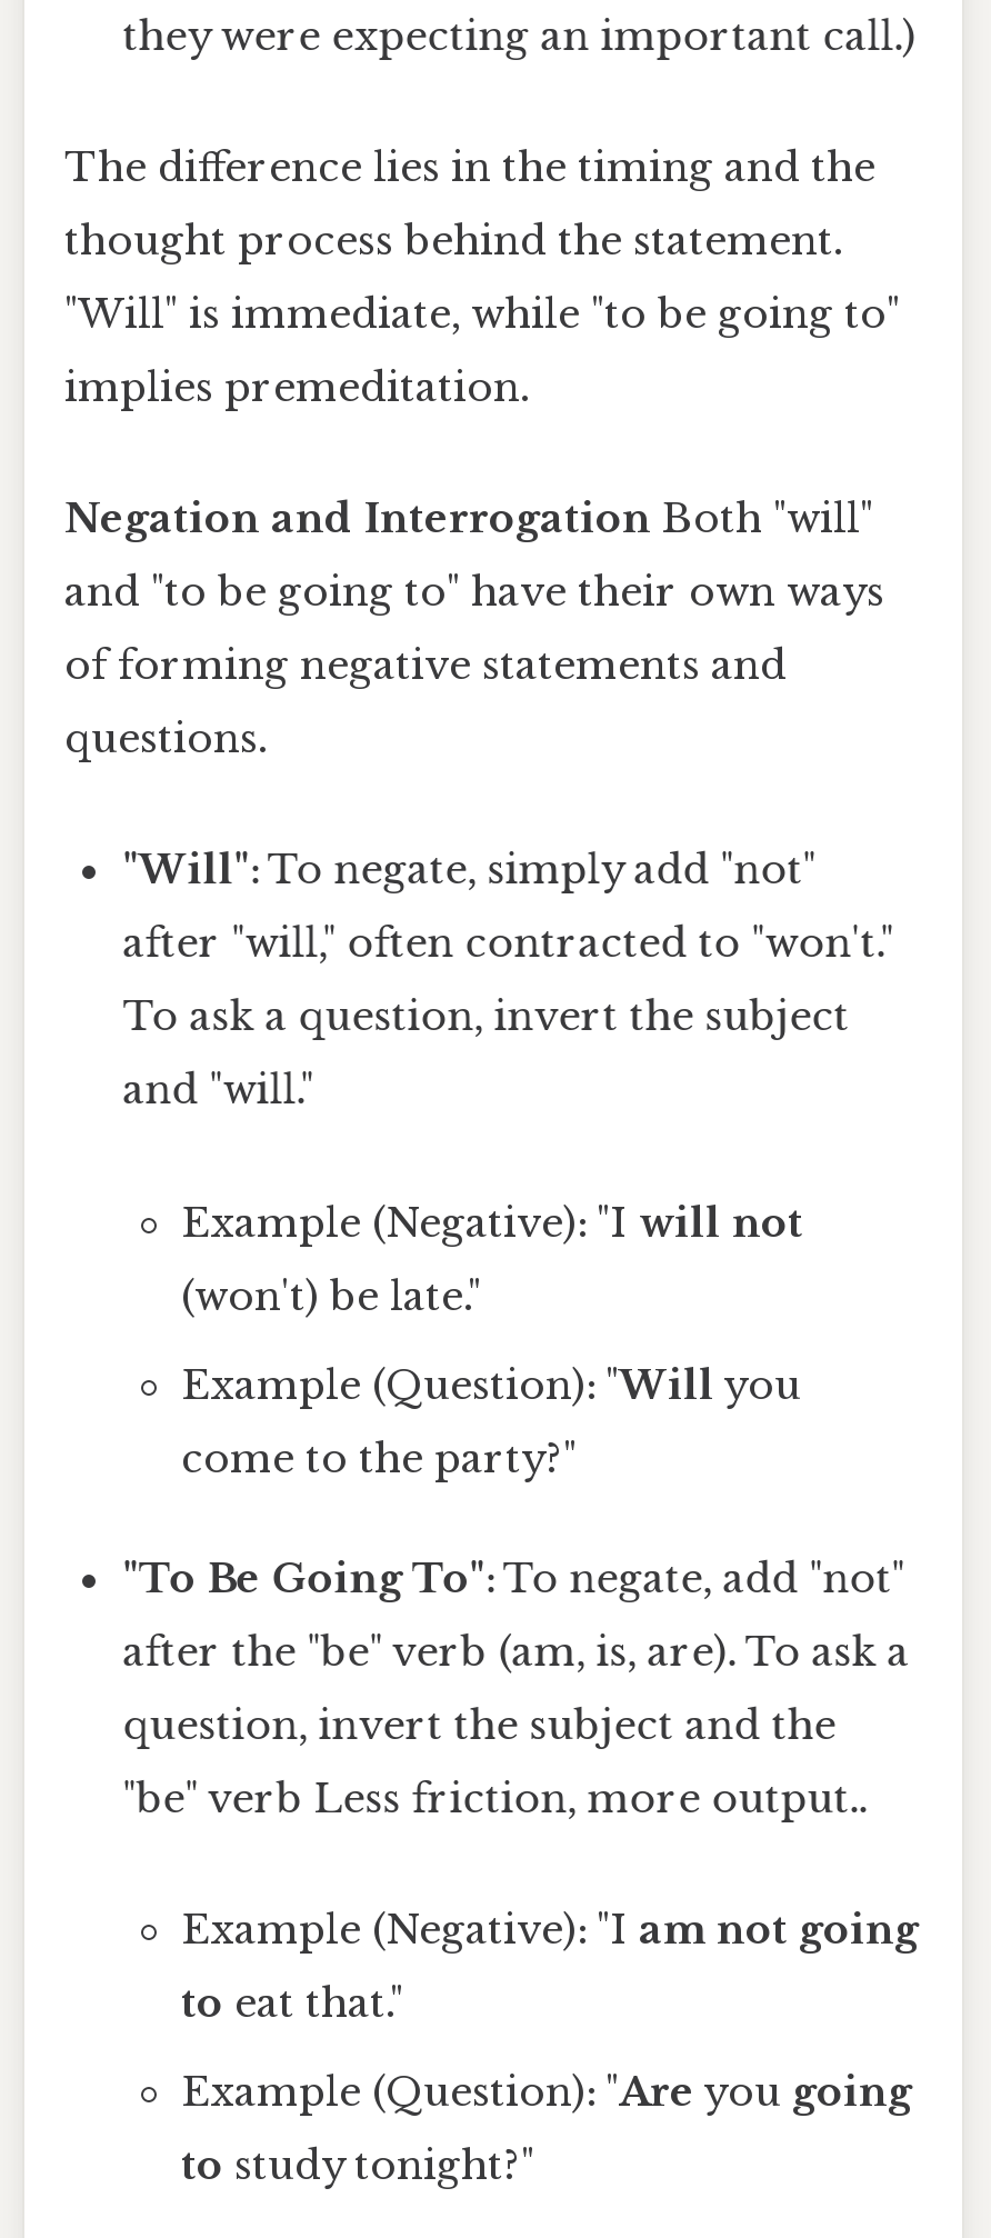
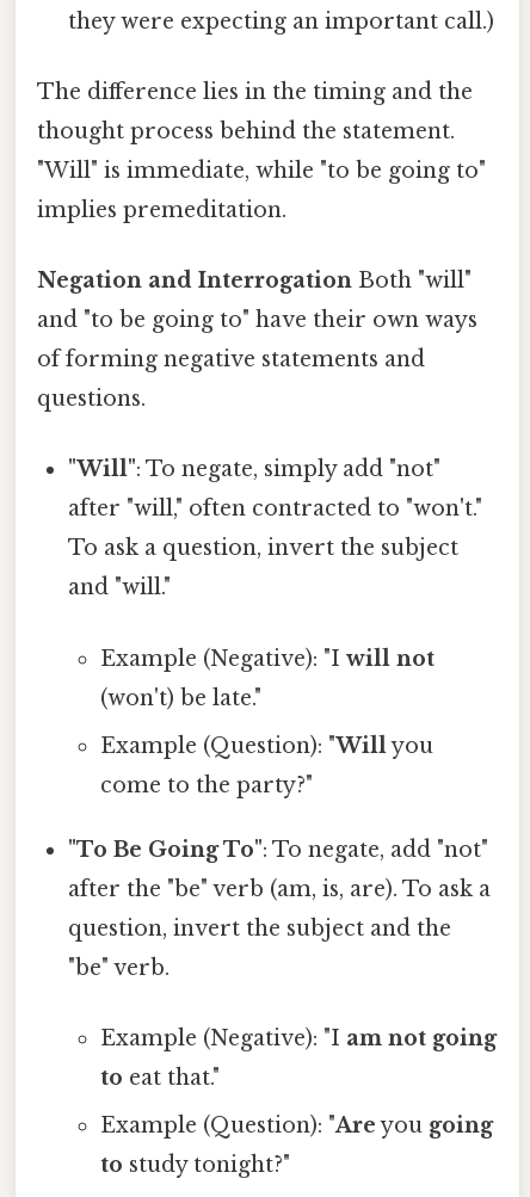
[123,1774,867,1823] "be" verb Less friction, more output.. -> [68,954,170,981] "be" verb.

